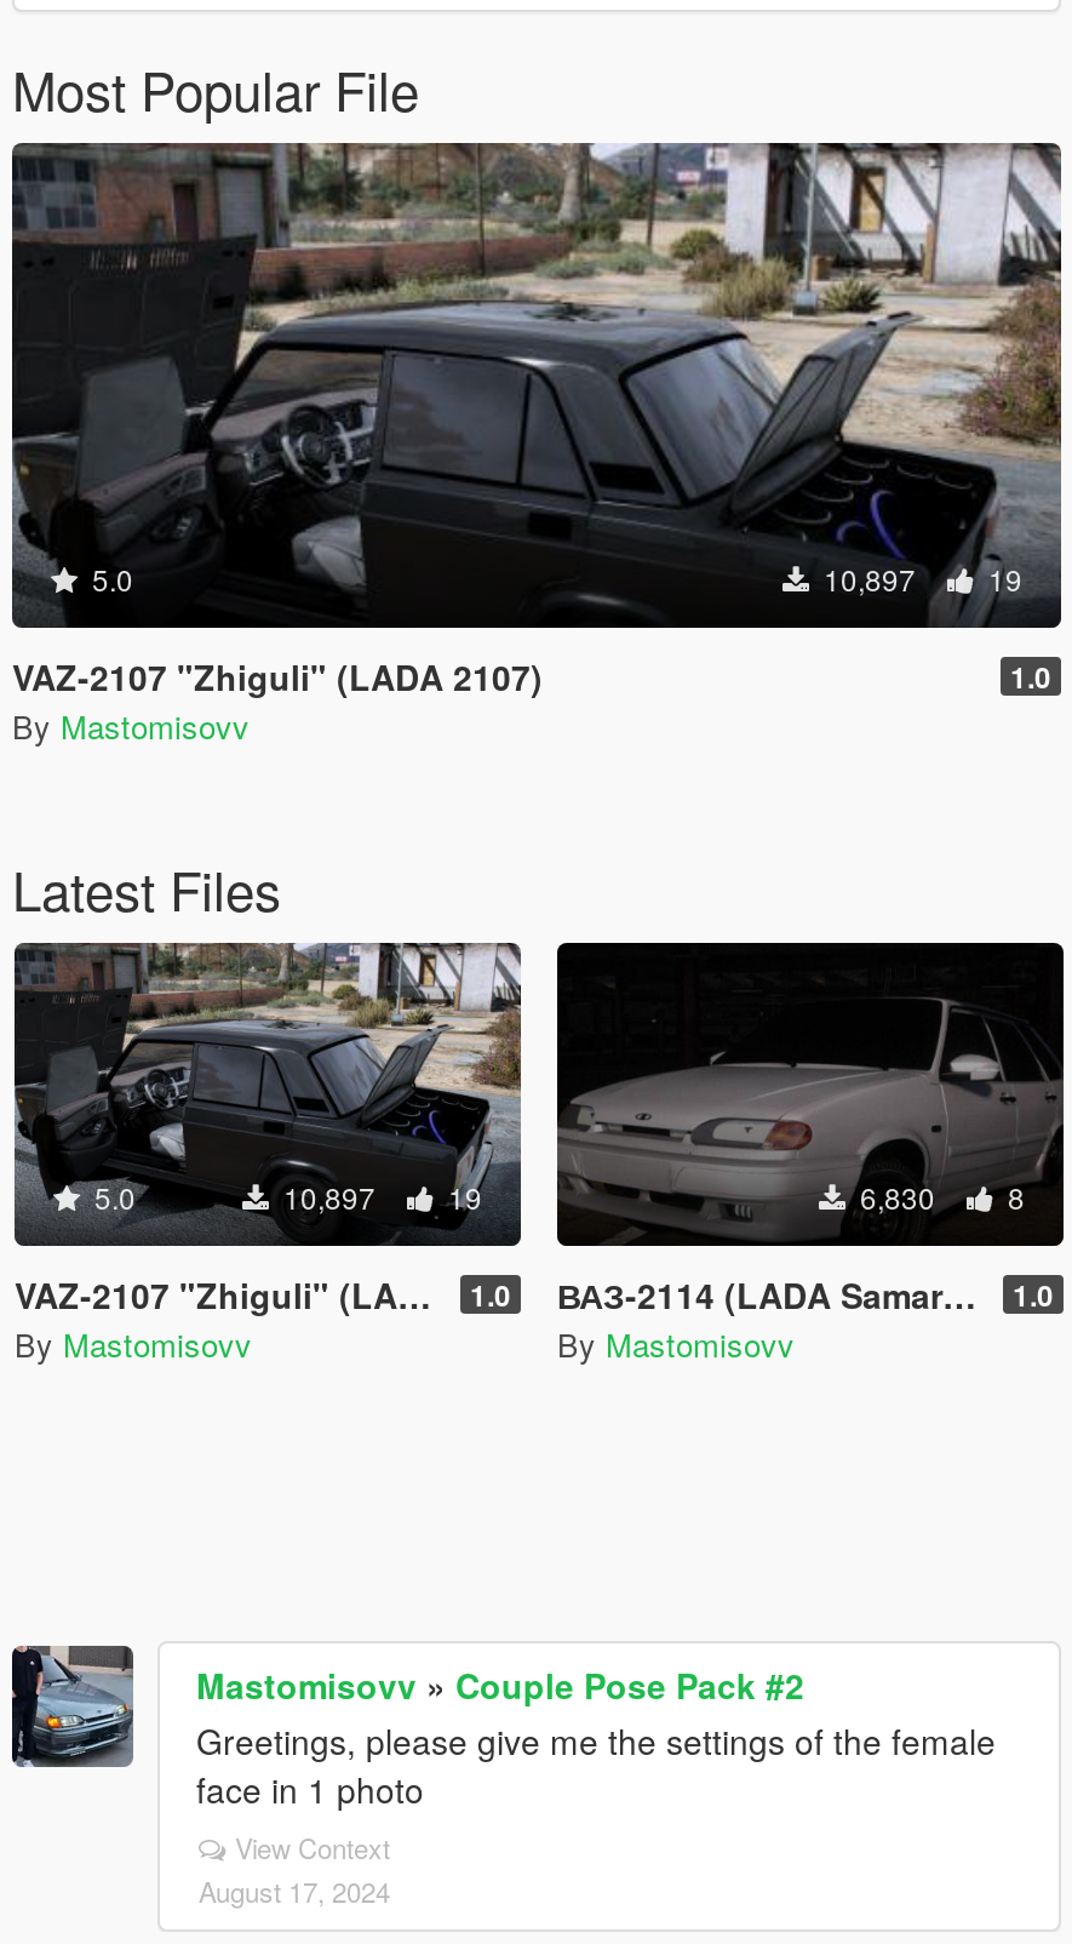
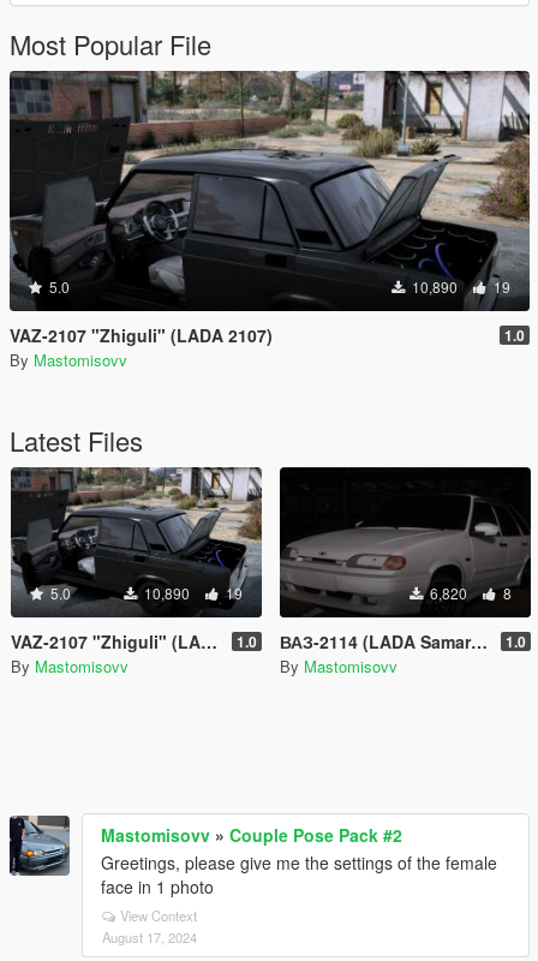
[816,558,1022,599] 10,897 19 -> [408,276,510,297] 10,890 19
[276,1176,383,1217] 10,897 -> [141,583,193,603] 10,890
[853,1176,1025,1217] 6,830 8 -> [426,583,512,603] 6,820 8

